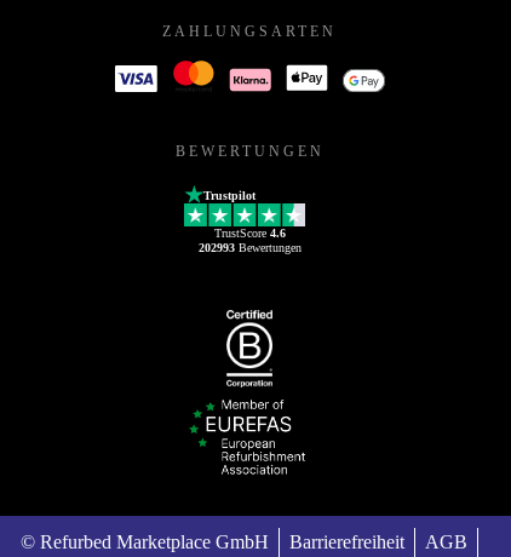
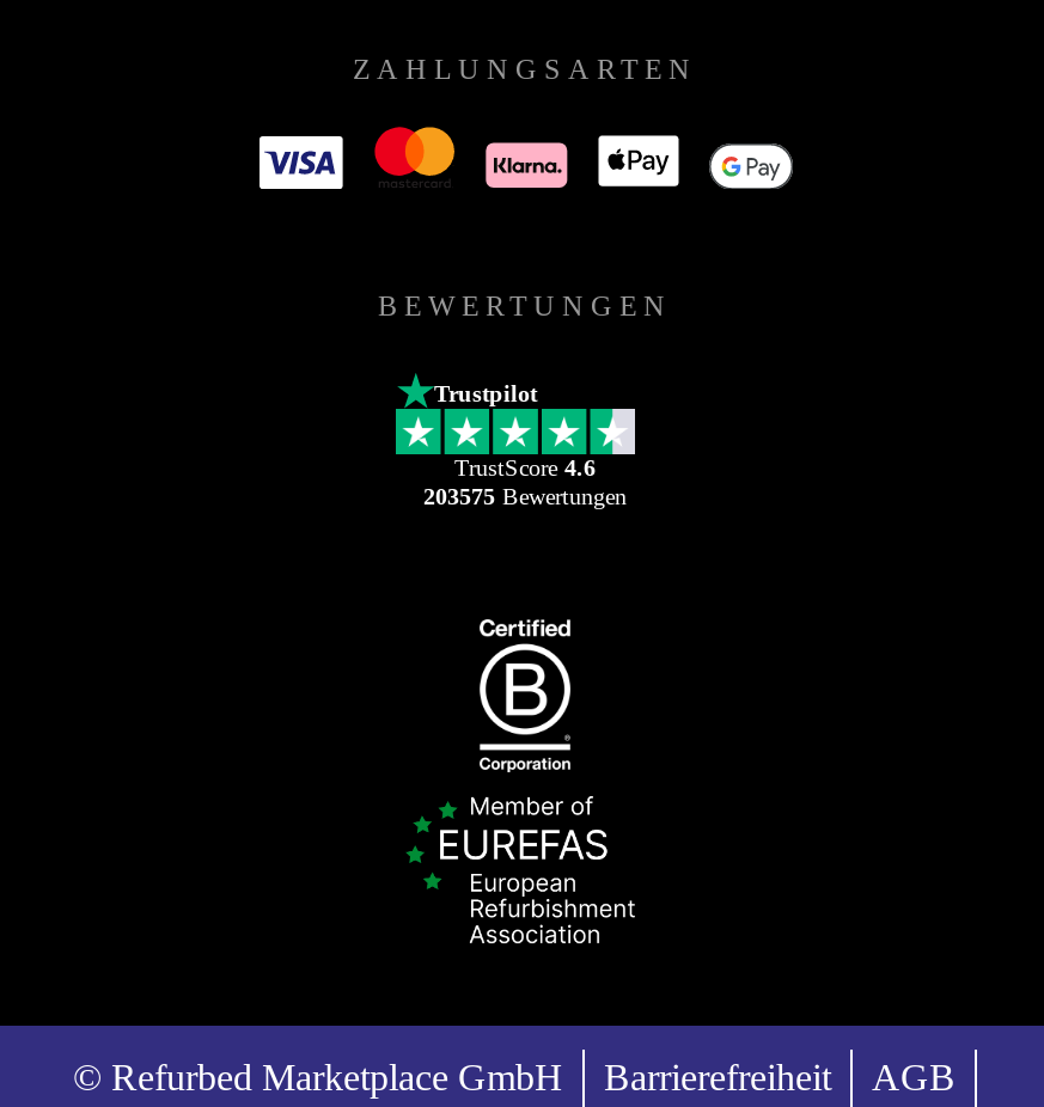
[198,240,301,254] 202993 Bewertungen -> [423,482,627,508] 203575 Bewertungen

